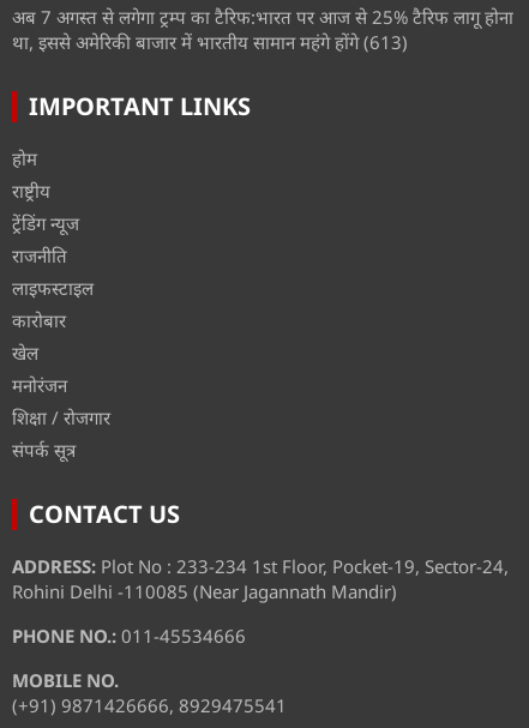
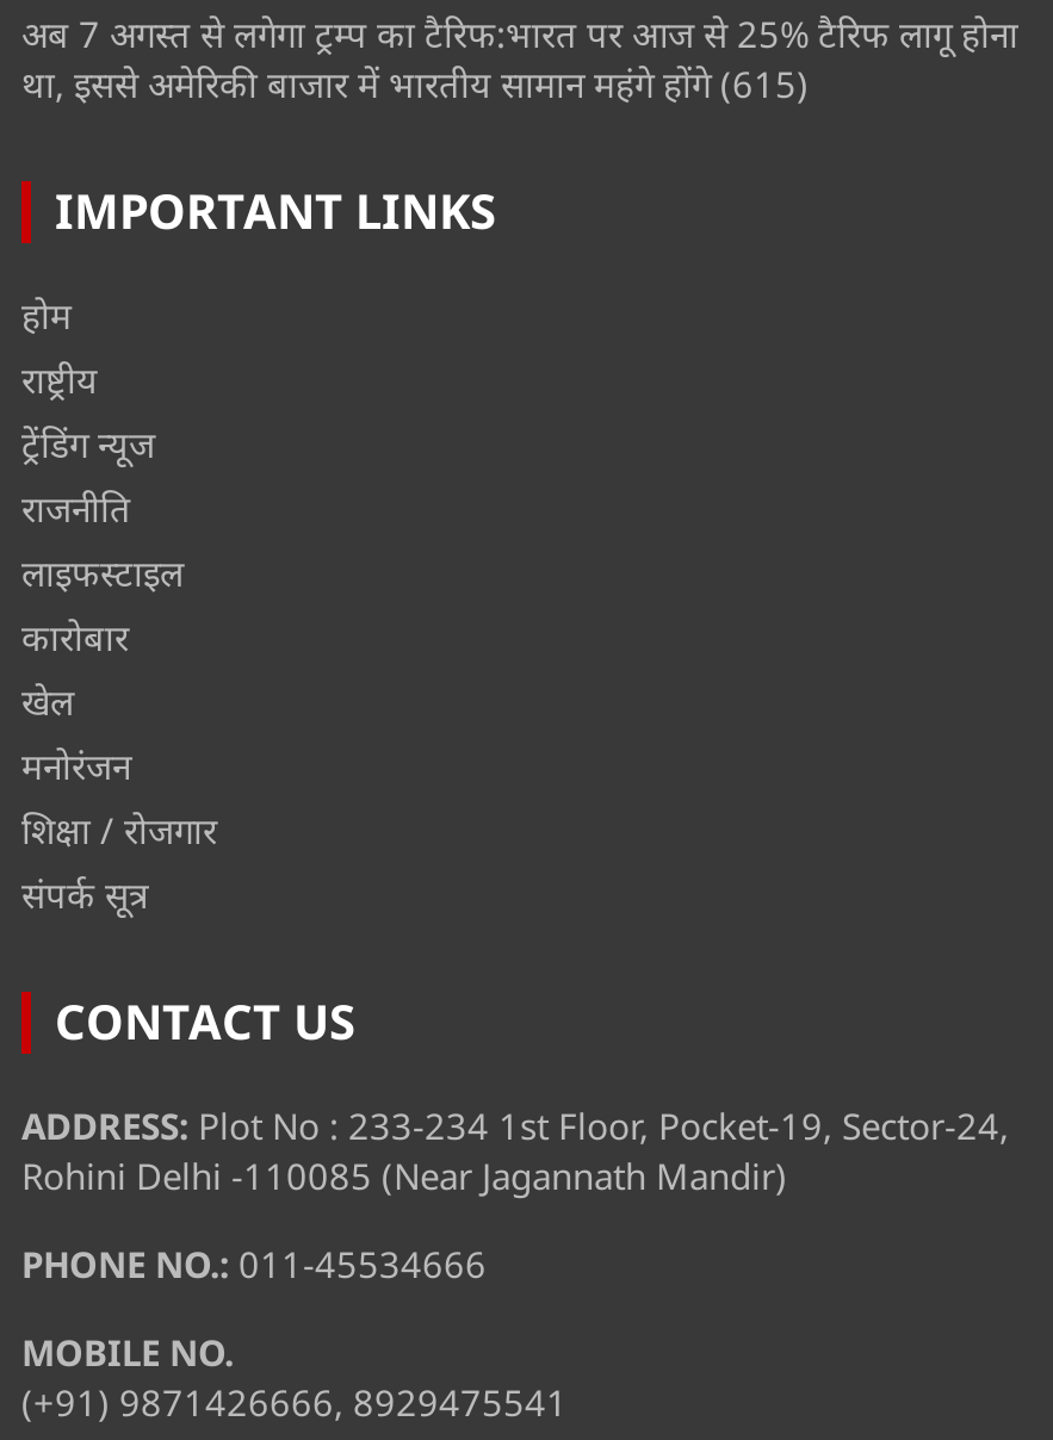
[12,30,408,54] था, इससे अमेरिकी बाजार में भारतीय सामान महंगे होंगे (613) -> [21,61,809,108] था, इससे अमेरिकी बाजार में भारतीय सामान महंगे होंगे (615)

